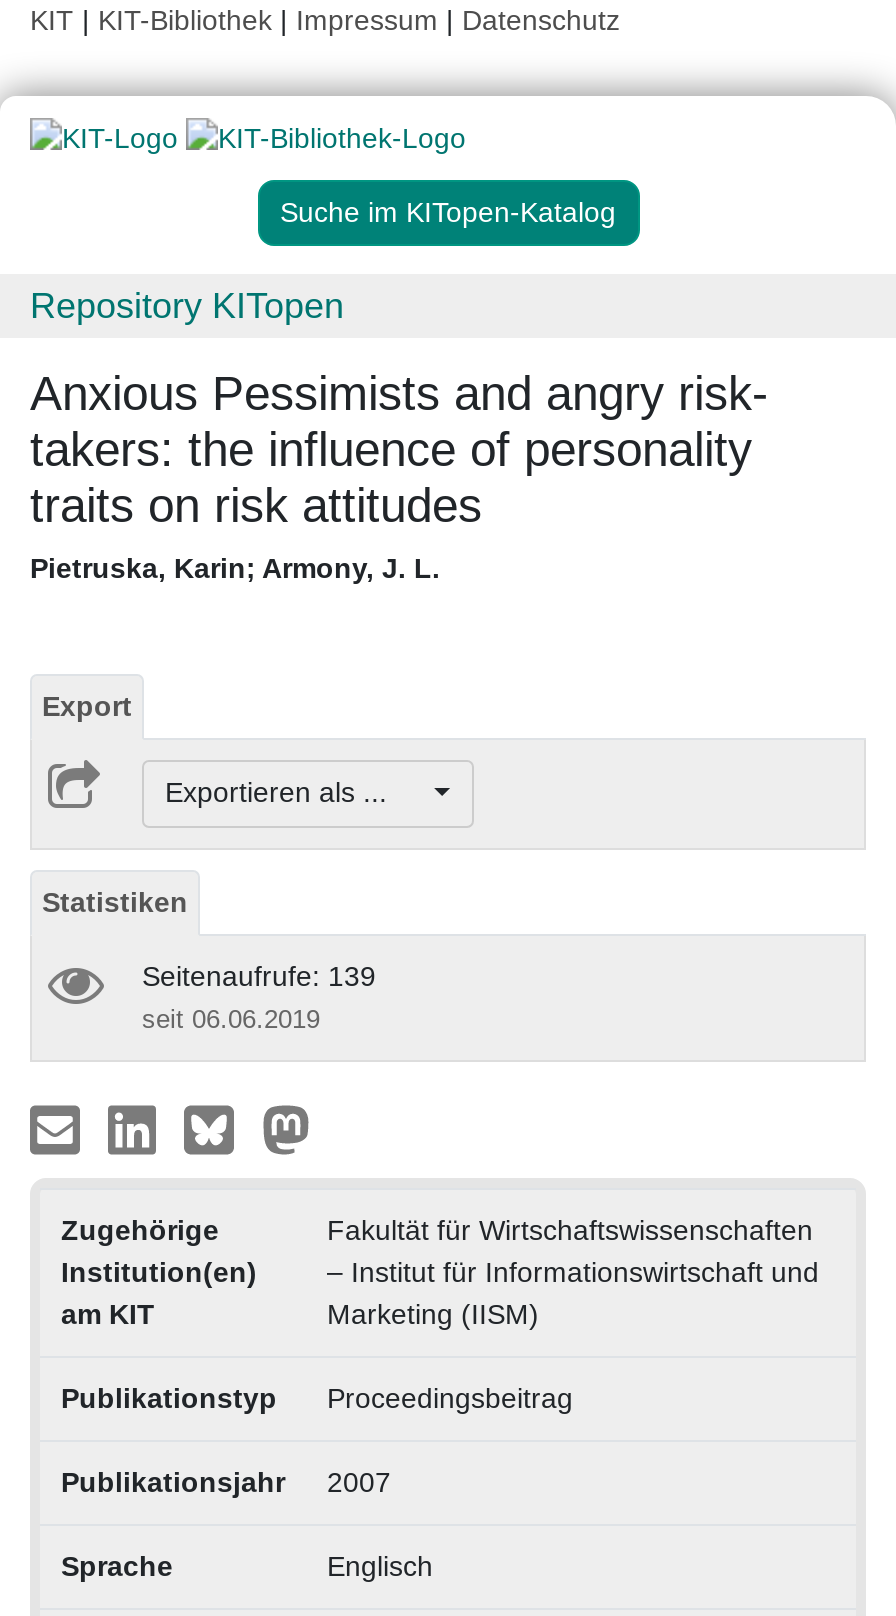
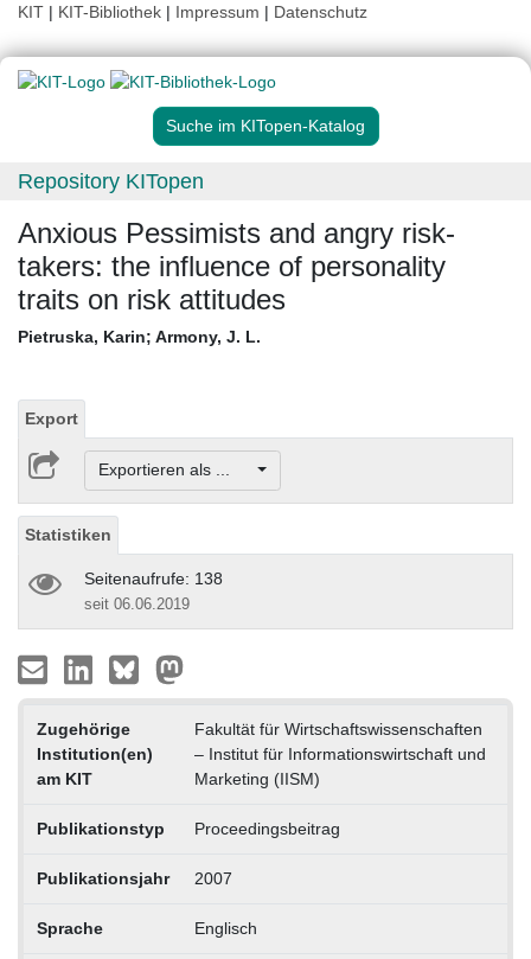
[142,959,376,991] Seitenaufrufe: 139 -> [84,568,223,587] Seitenaufrufe: 138

